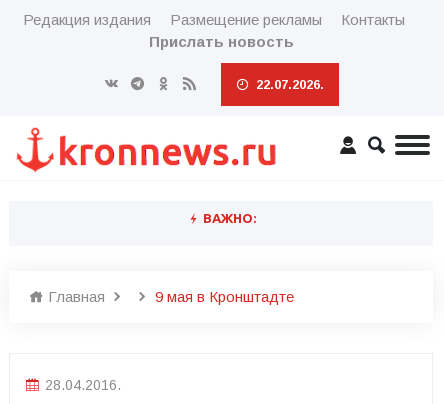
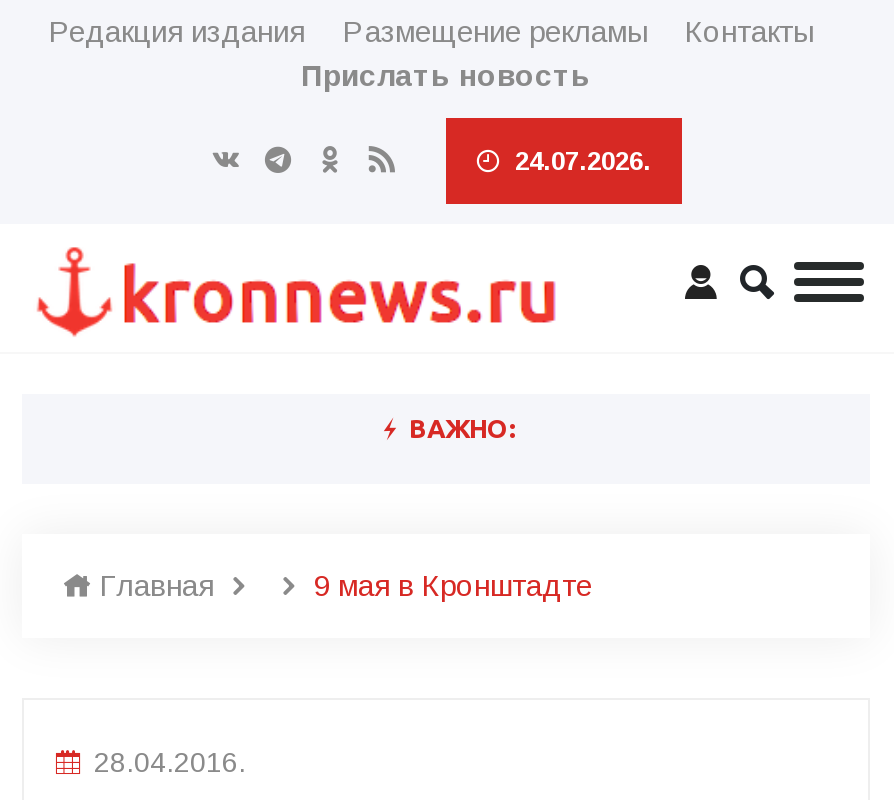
[251,77,323,92] 22.07.2026. -> [507,146,651,176] 24.07.2026.

